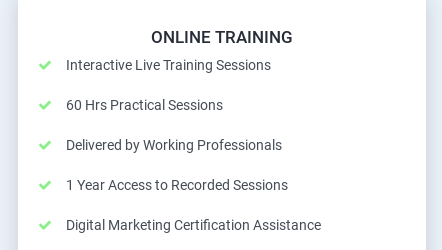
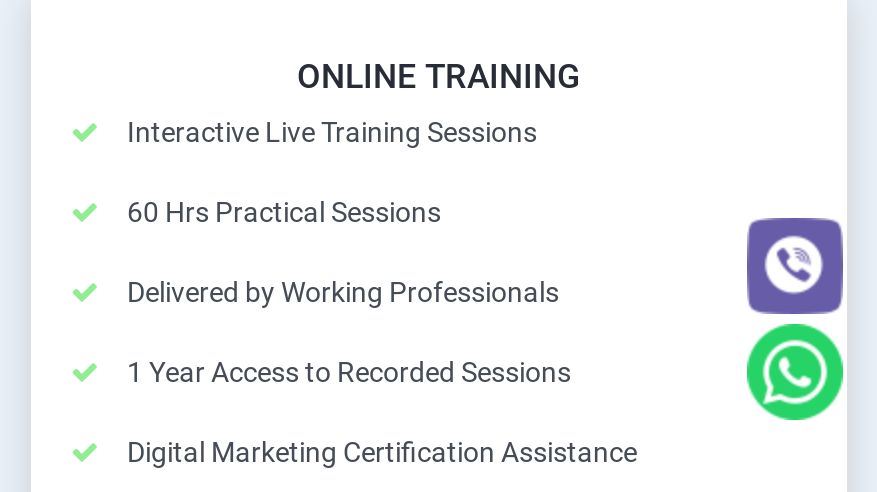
none -> [745,215,845,423] [image]

